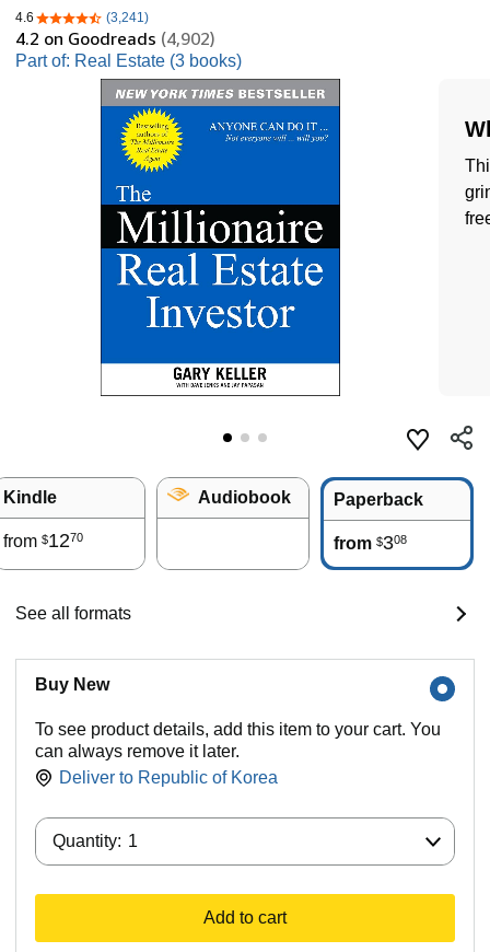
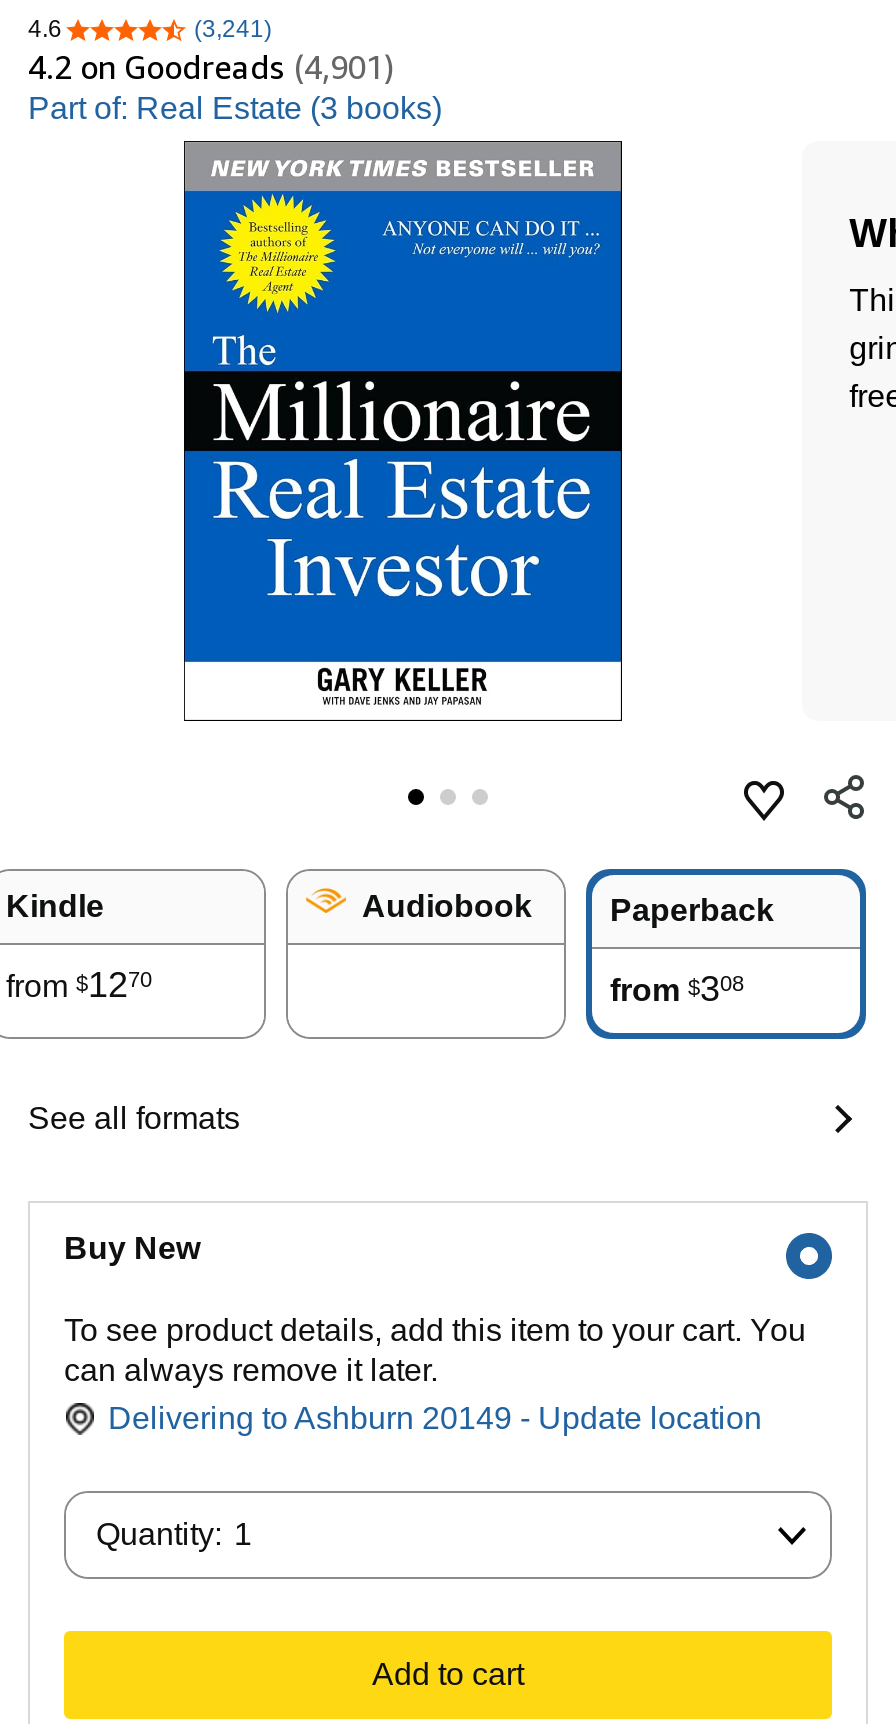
[15,27,215,49] 4.2 on Goodreads (4,902) -> [28,47,394,87] 4.2 on Goodreads (4,901)
[59,768,278,787] Deliver to Republic of Korea -> [108,1401,762,1435] Delivering to Ashburn 20149 - Update location

